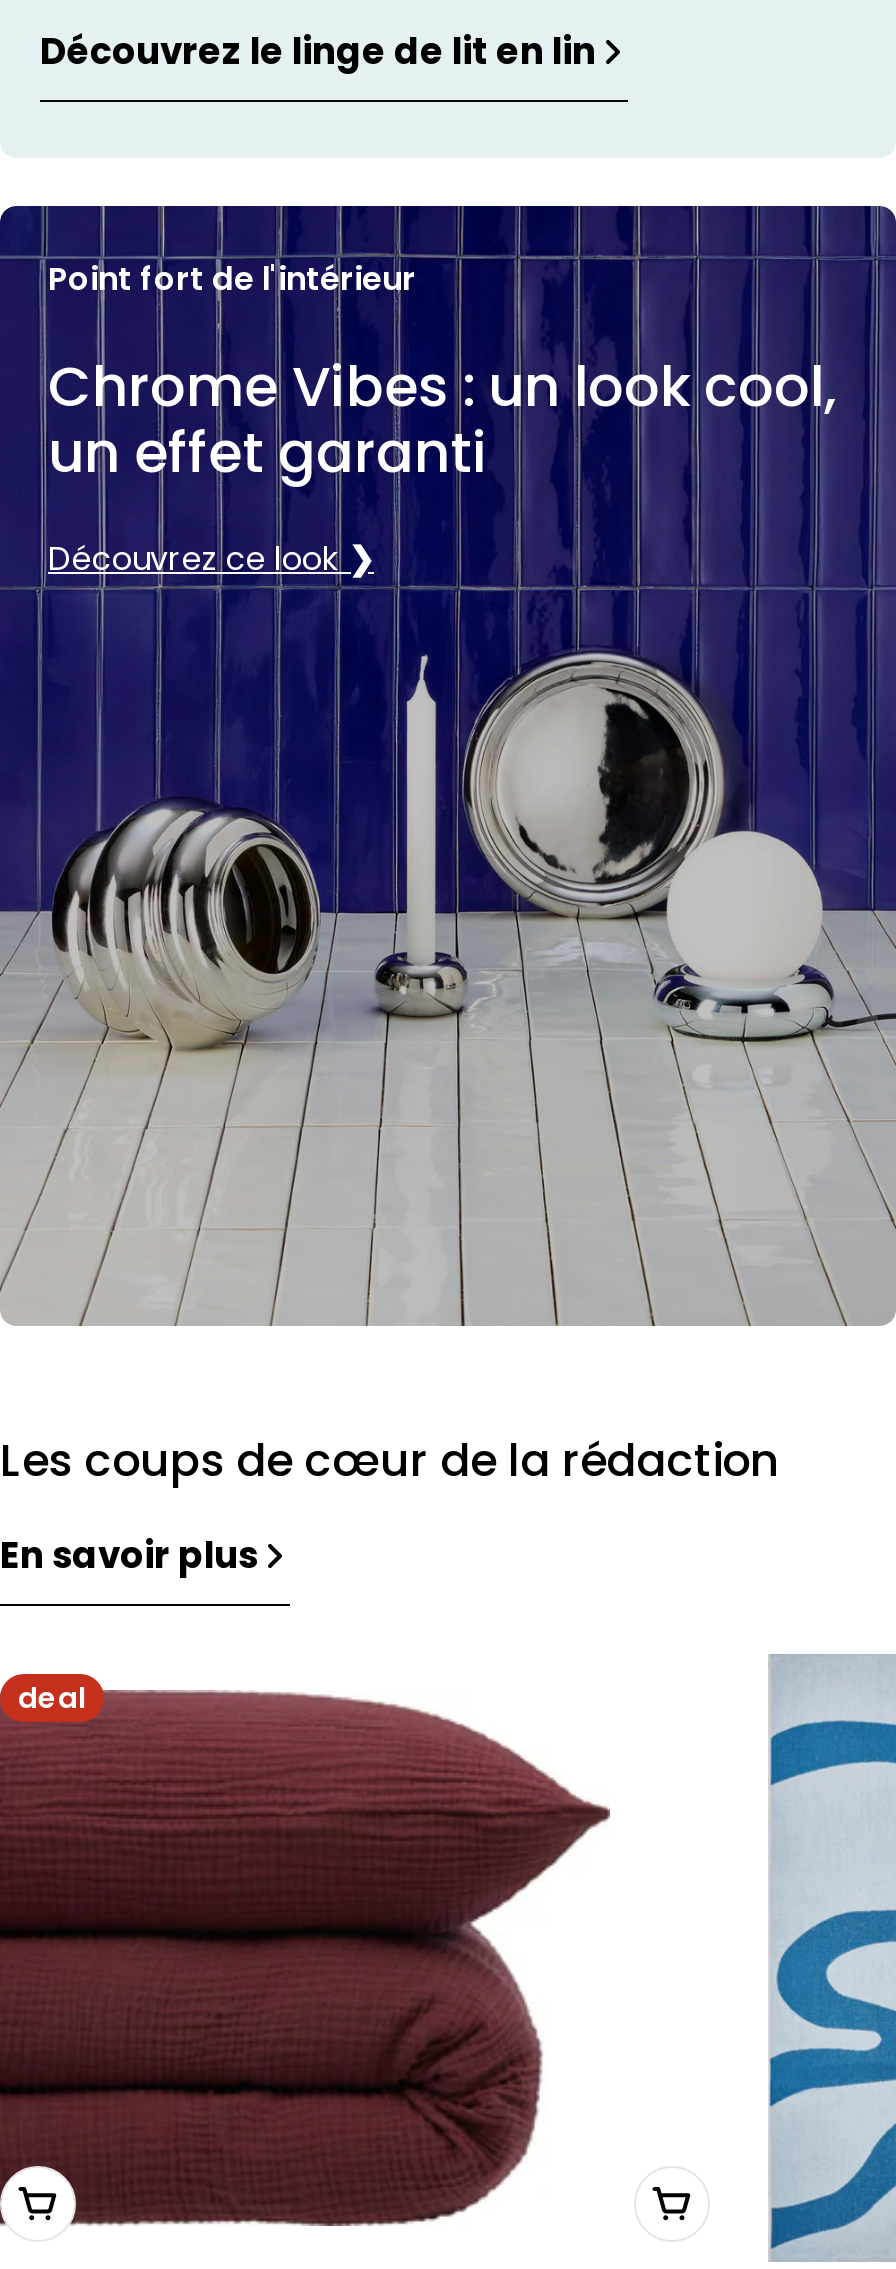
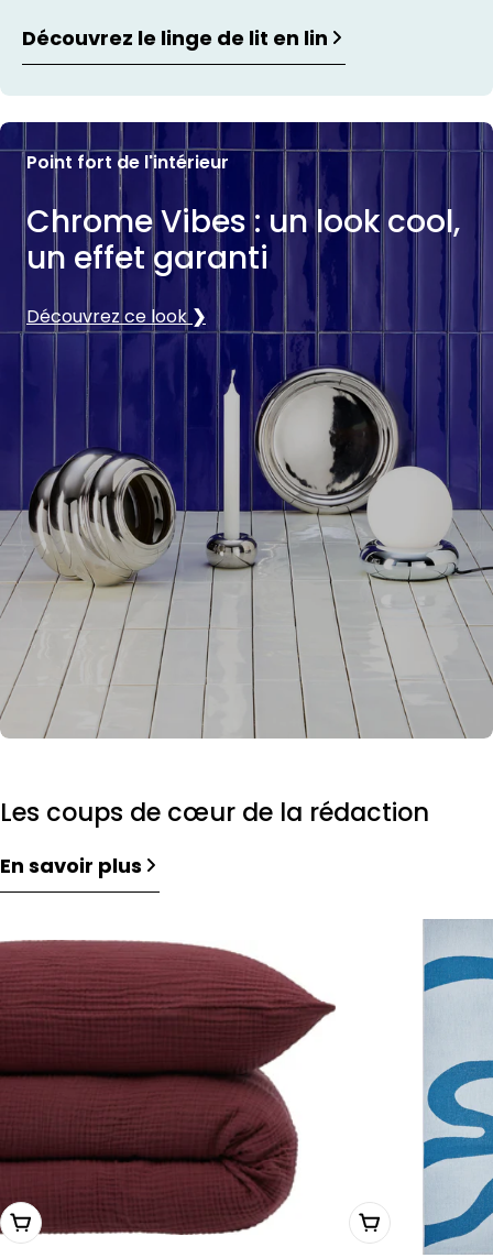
[18,1678,86,1718] deal -> none

